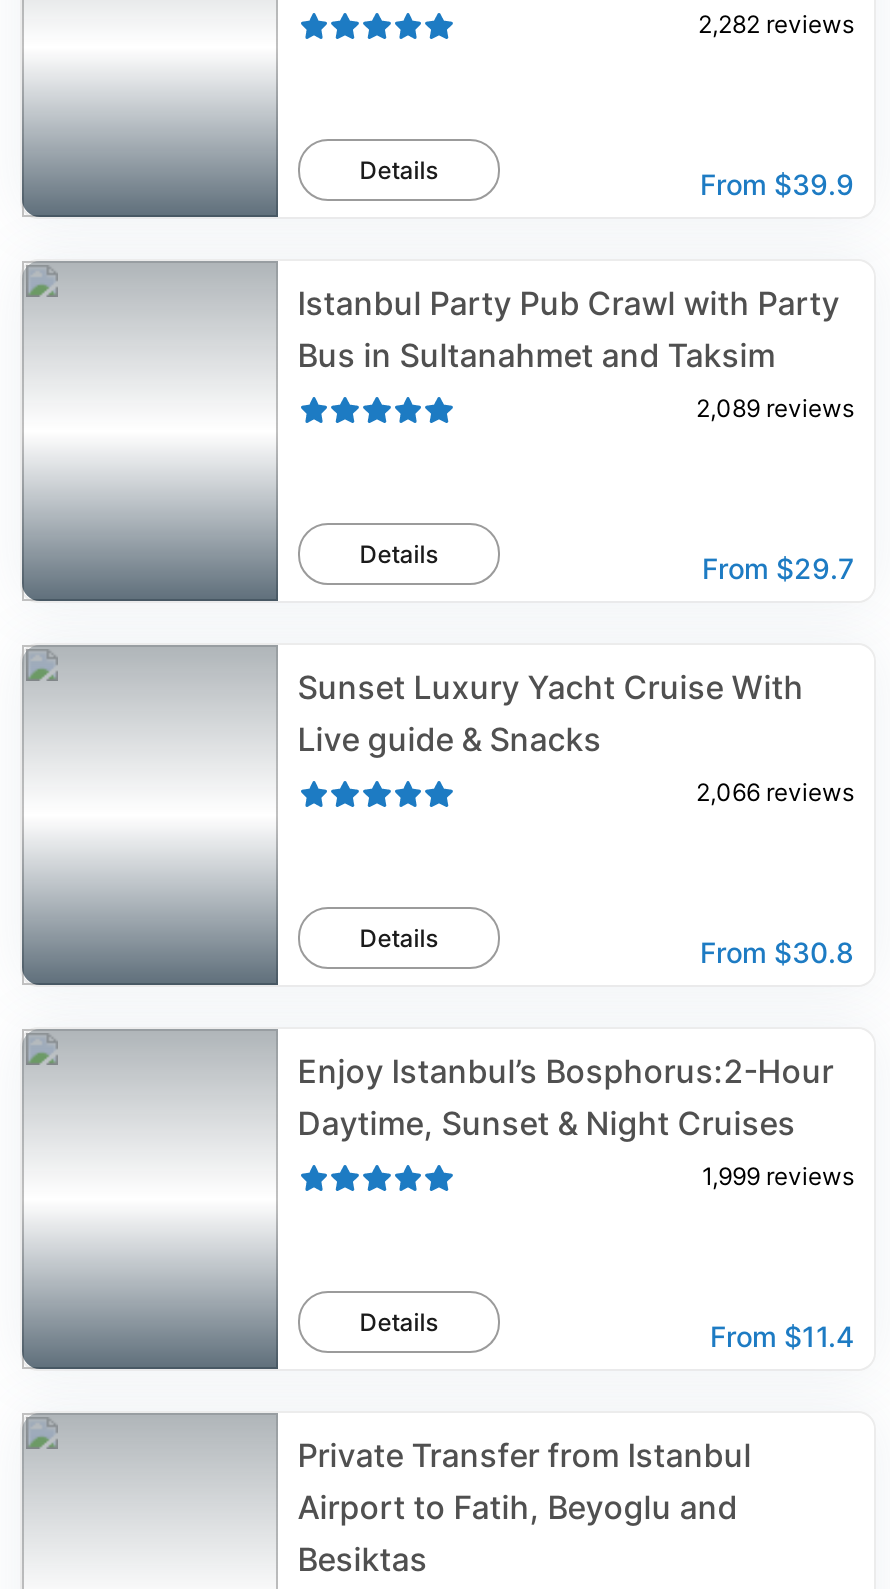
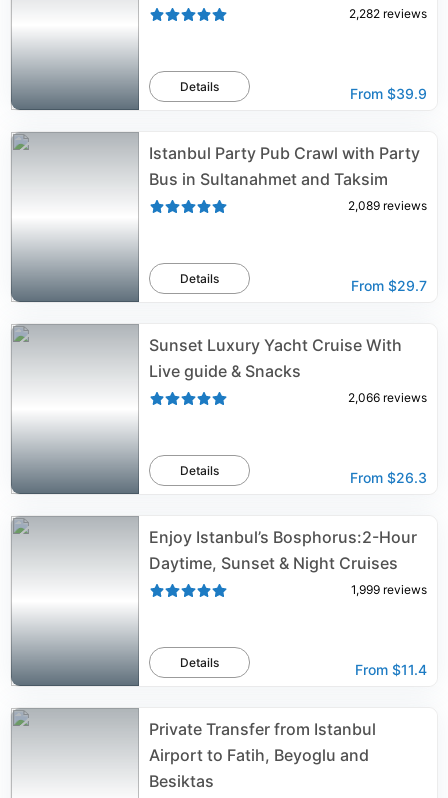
[700,935,854,969] From $30.8 -> [350,469,427,486] From $26.3

